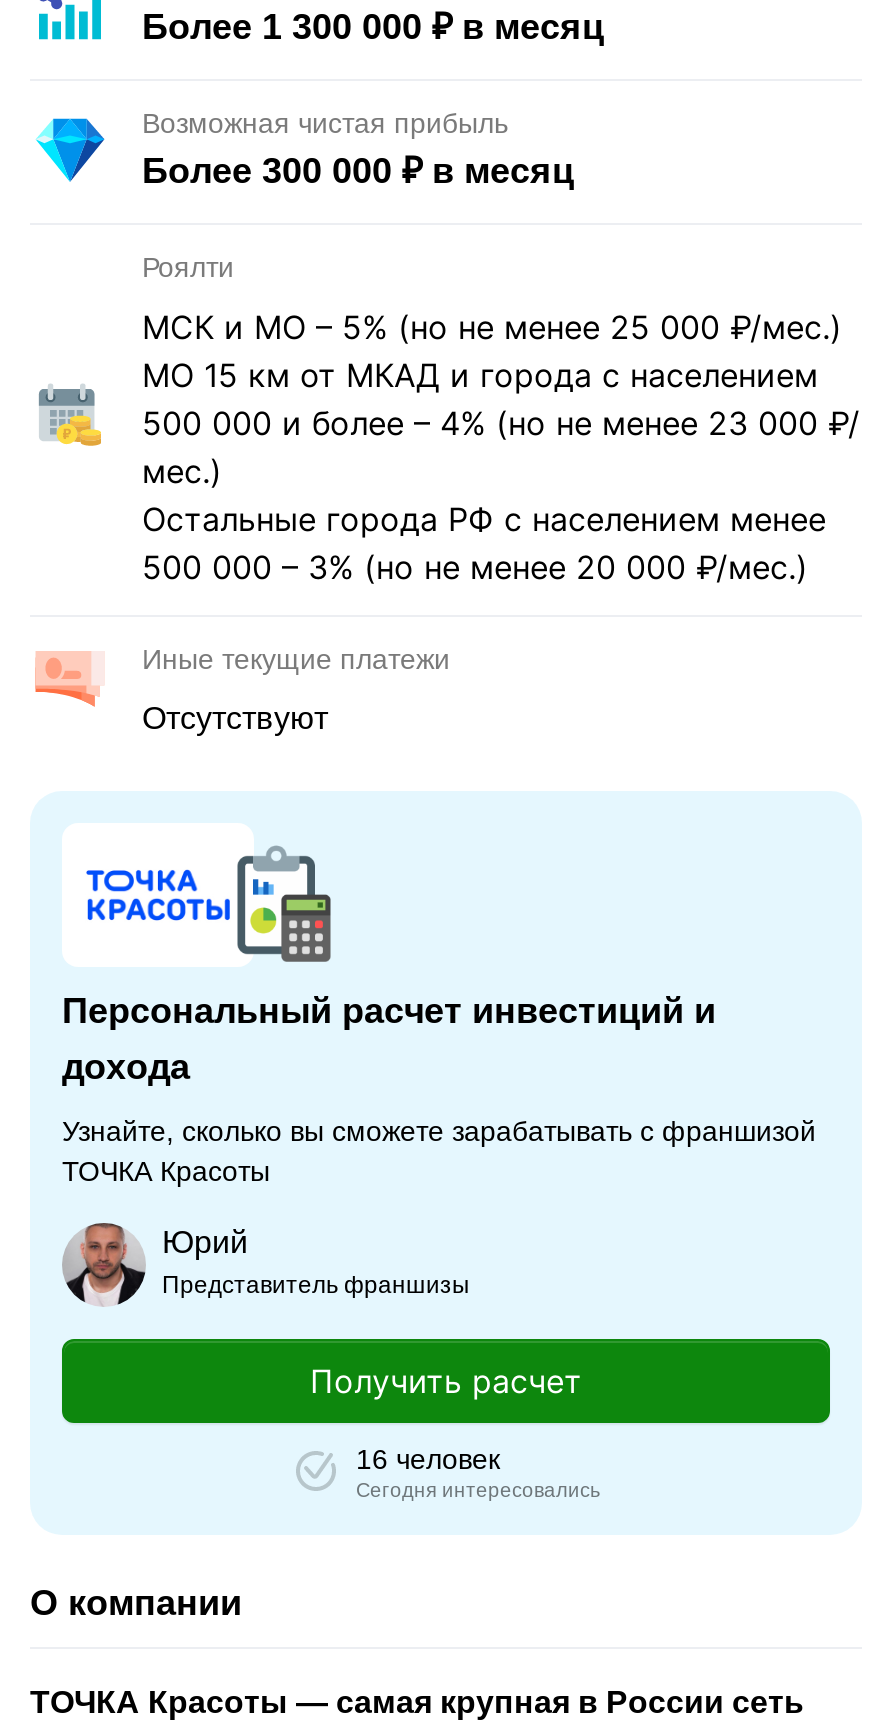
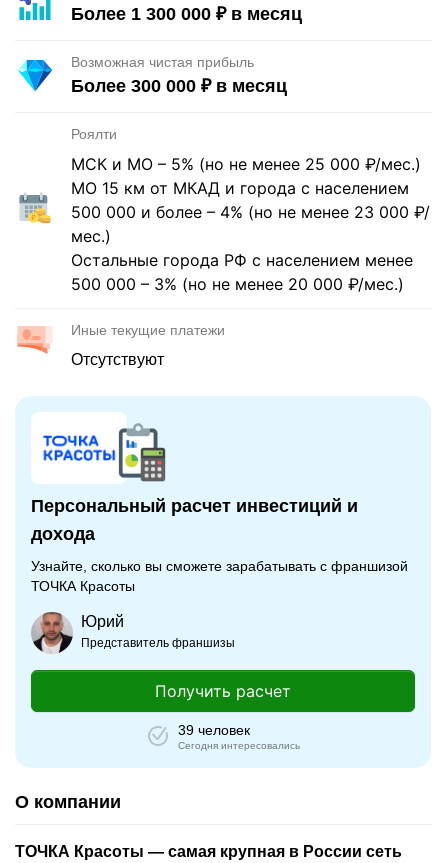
[356,1443,500,1475] 16 человек -> [178,722,250,738] 39 человек

